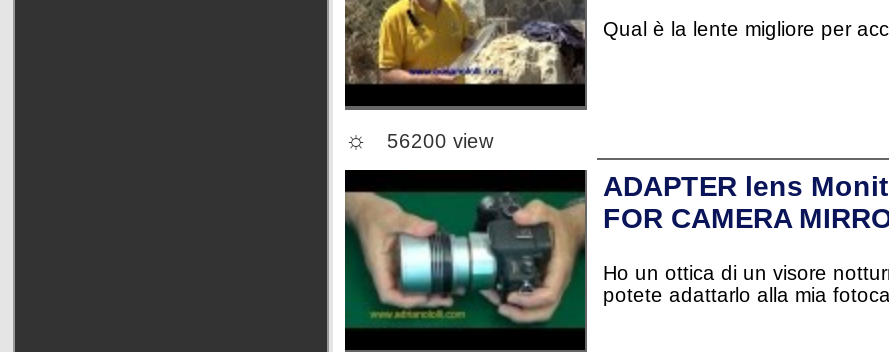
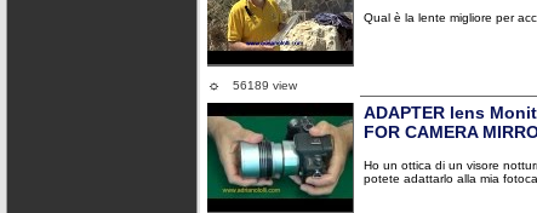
[387,130,493,152] 56200 view -> [233,79,297,92] 56189 view

